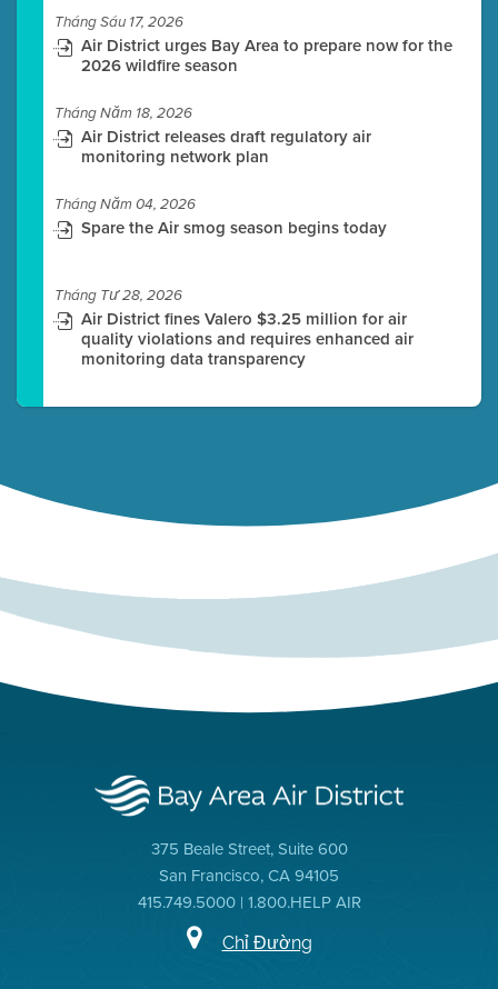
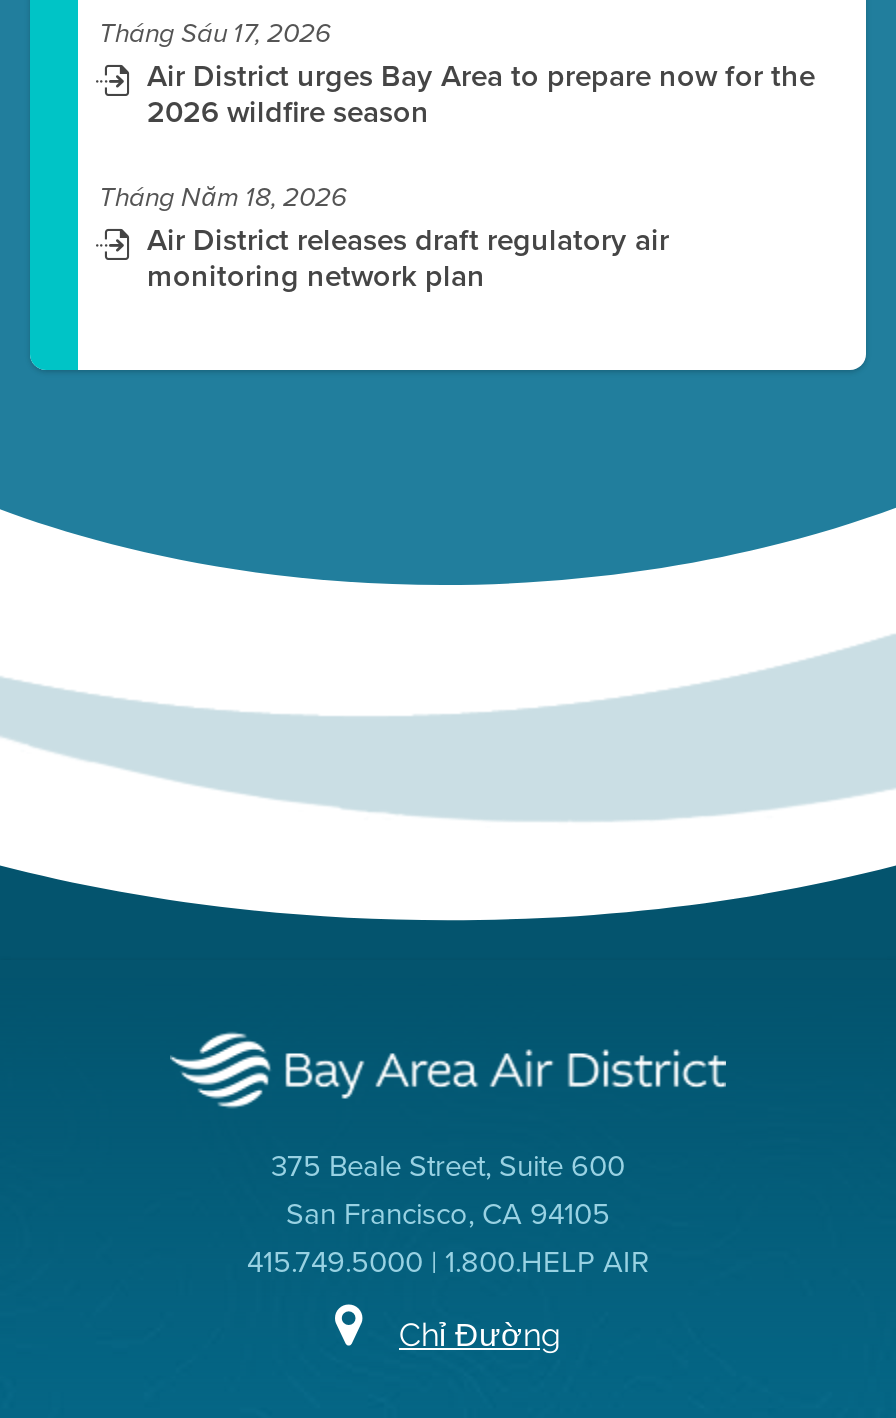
[55,196,414,370] Tháng Năm 04, 2026 | Spare the Air smog season begins today | Tháng Tư 28, 2026 | Air District fines Valero $3.25 million for air | quality violations and requires enhanced air | monitoring data transparency -> none

